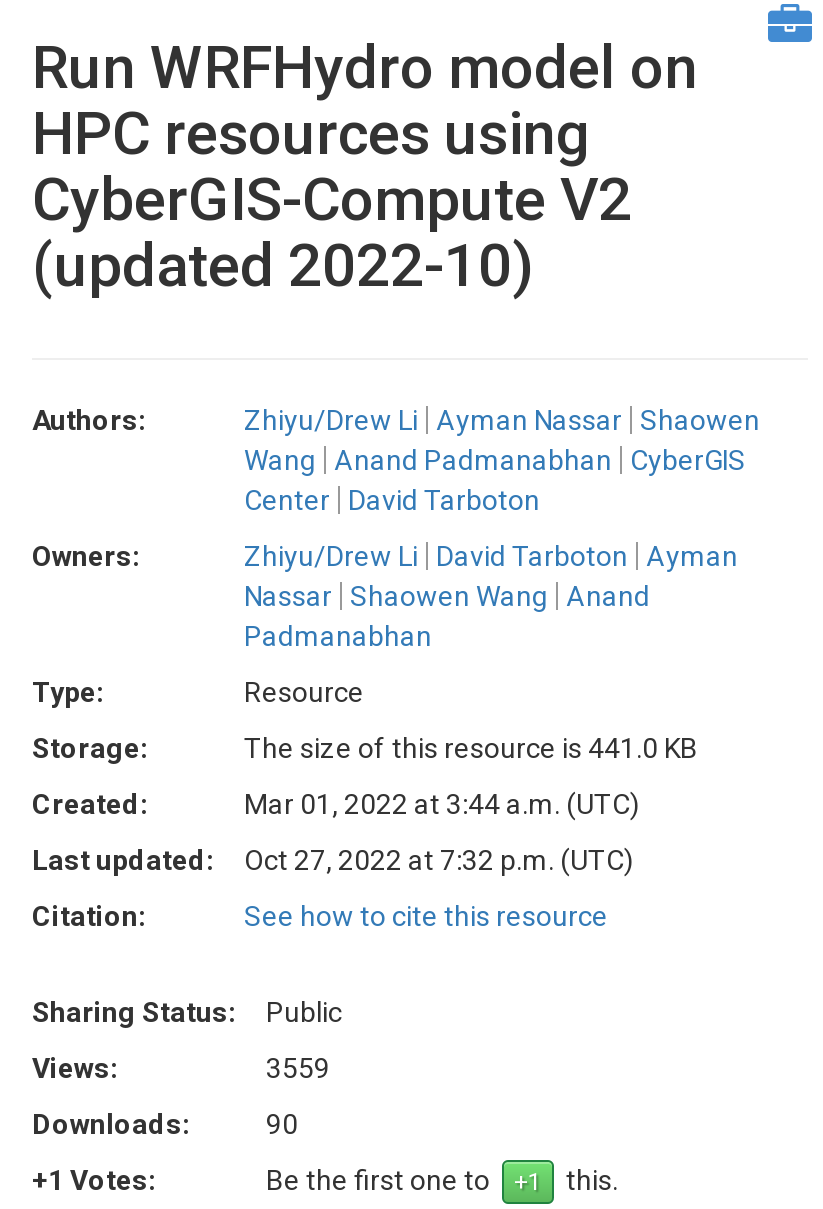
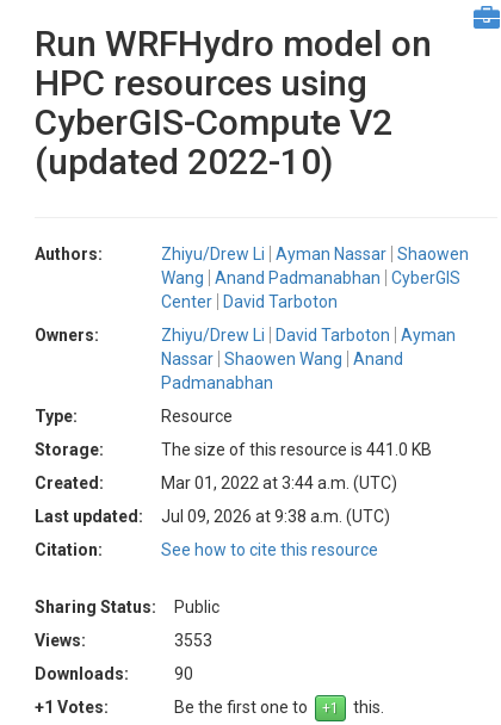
[32,844,634,876] Last updated: Oct 27, 2022 at 7:32 p.m. (UTC) -> [35,507,390,526] Last updated: Jul 09, 2026 at 9:38 a.m. (UTC)
[266,1052,330,1084] 3559 -> [174,631,212,650] 3553

